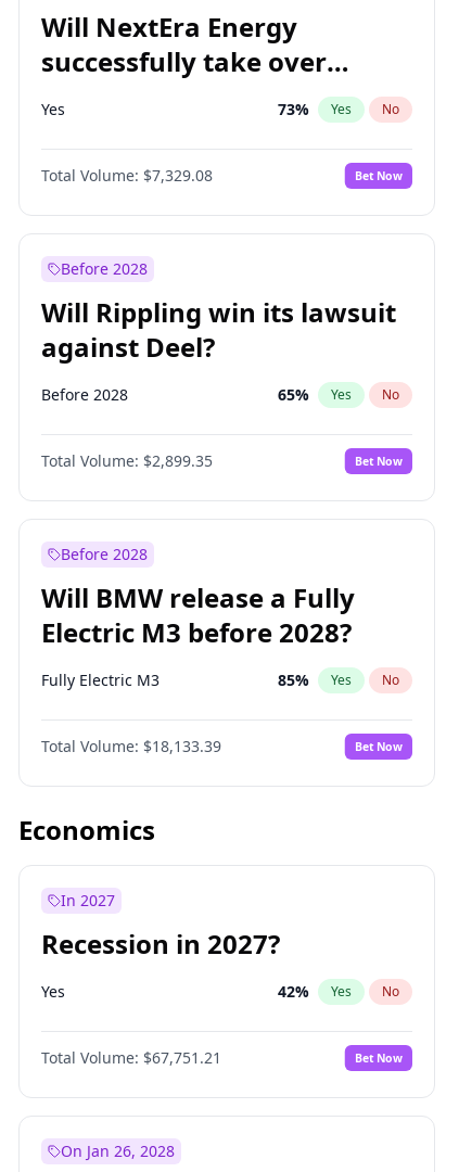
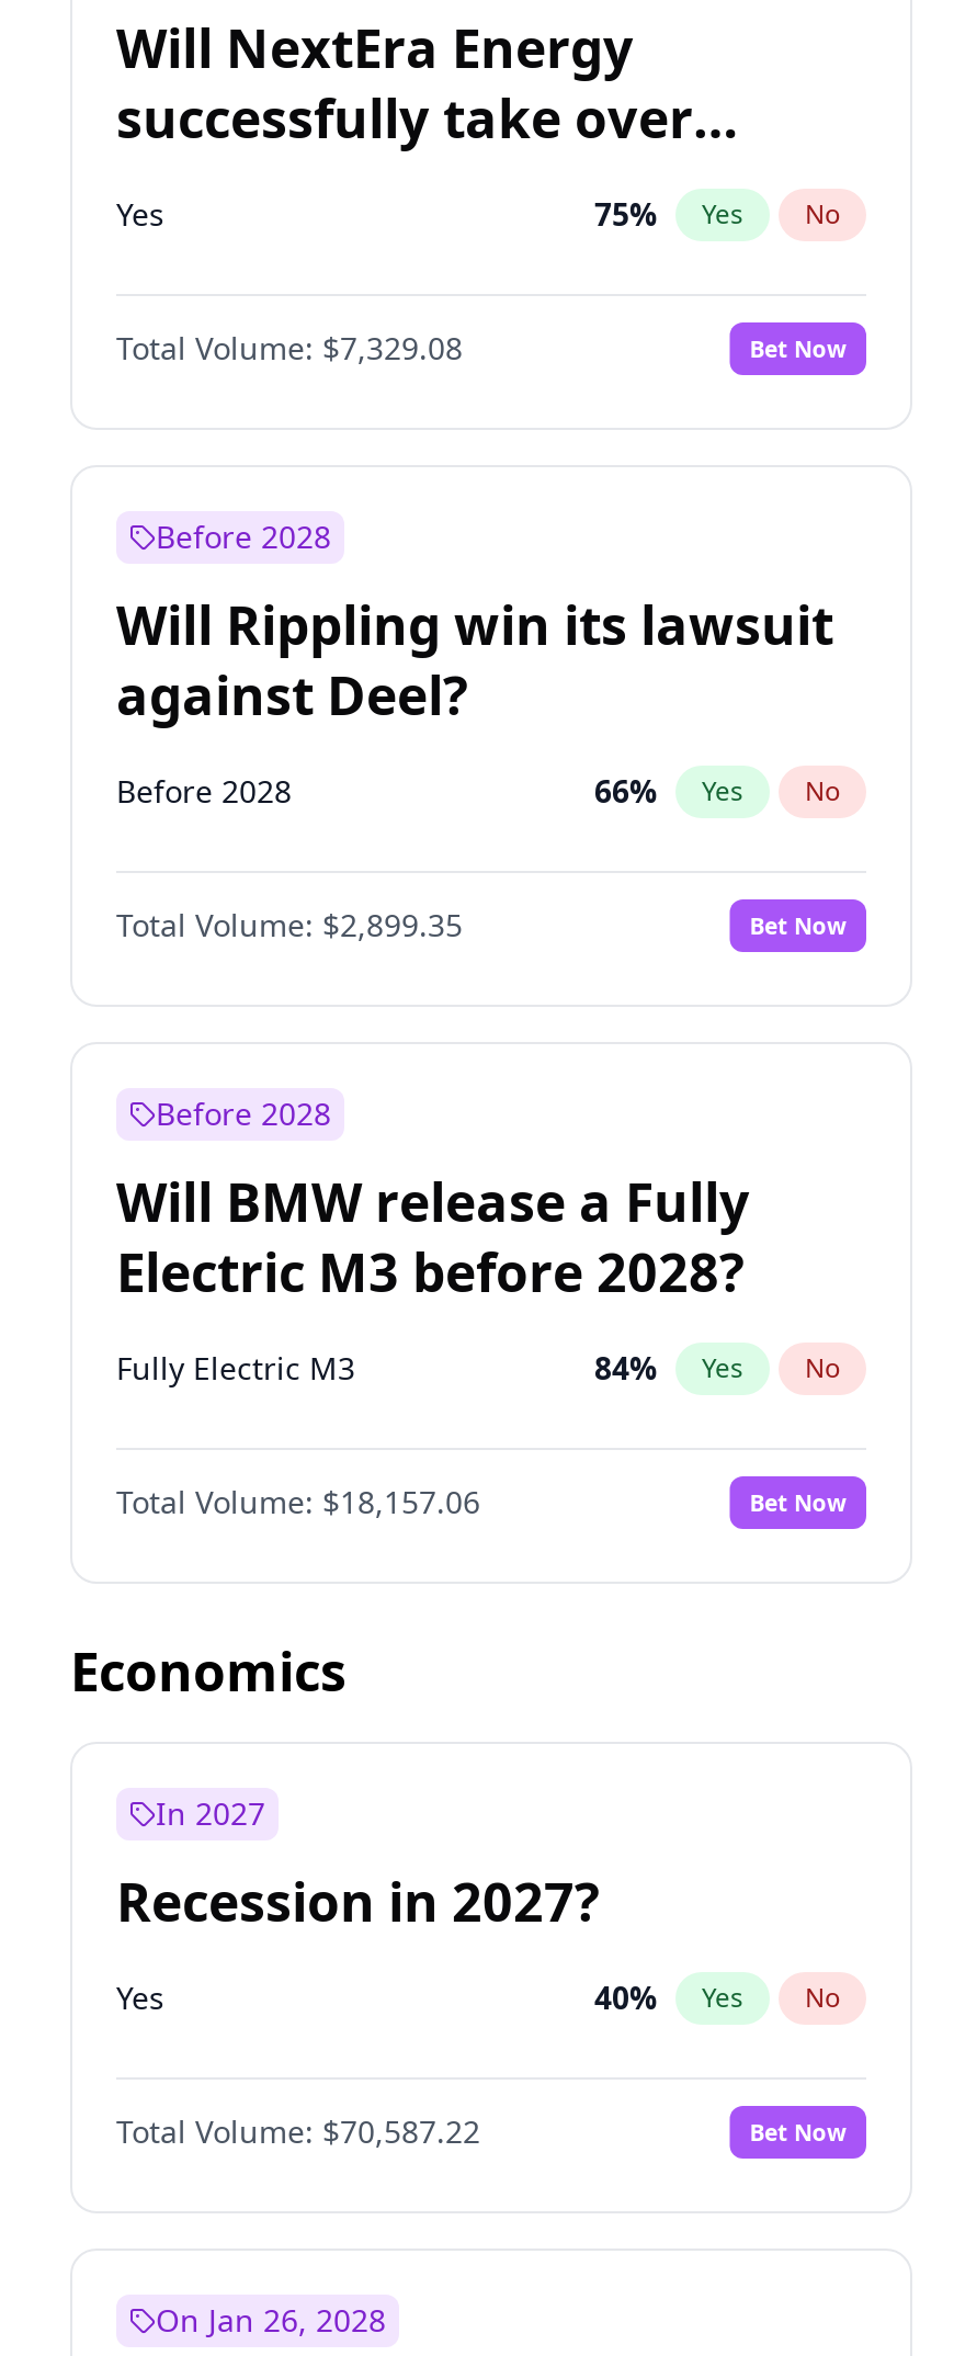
[278,99,309,119] 73% -> [594,193,658,235] 75%
[278,384,399,405] 65% Yes No -> [594,770,840,812] 66% Yes No
[278,670,399,690] 85% Yes No -> [594,1347,840,1389] 84% Yes No
[41,736,221,756] Total Volume: $18,133.39 -> [116,1481,480,1522] Total Volume: $18,157.06
[278,981,399,1002] 42% Yes No -> [594,1976,840,2018] 40% Yes No
[41,1047,221,1068] Total Volume: $67,751.21 -> [116,2110,480,2152] Total Volume: $70,587.22

